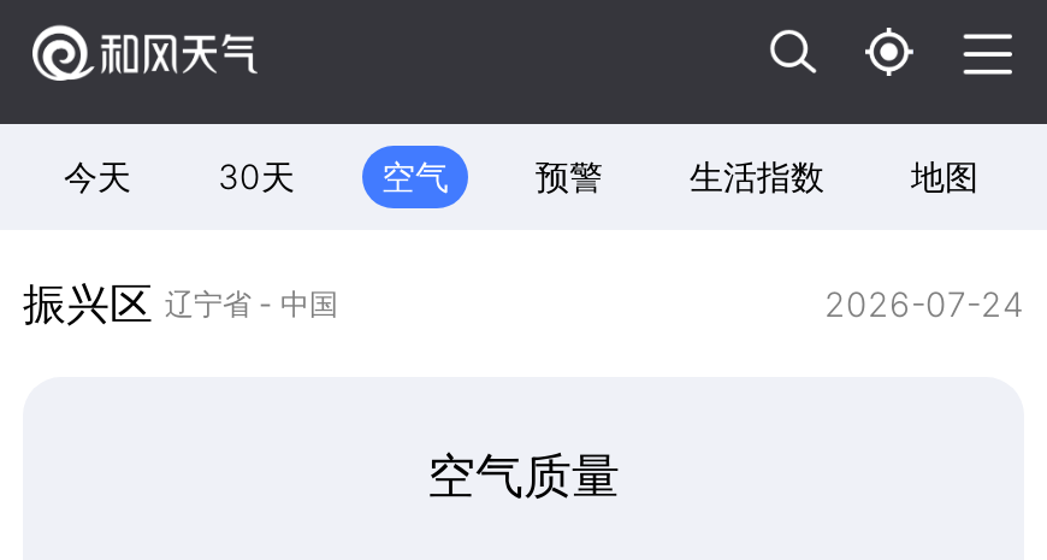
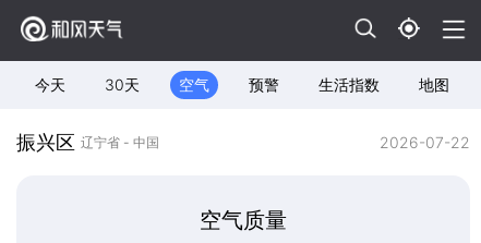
[824,282,1024,323] 2026-07-24 -> [380,133,470,151] 2026-07-22

